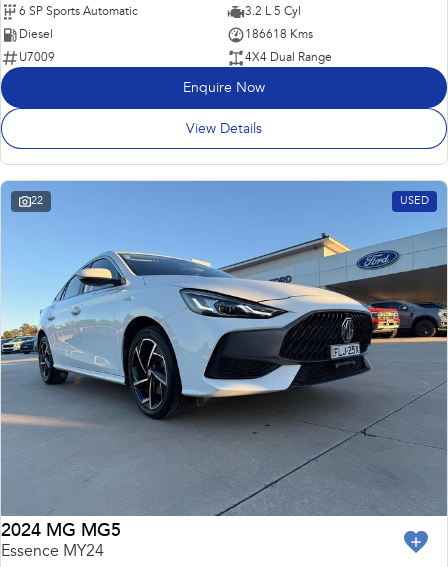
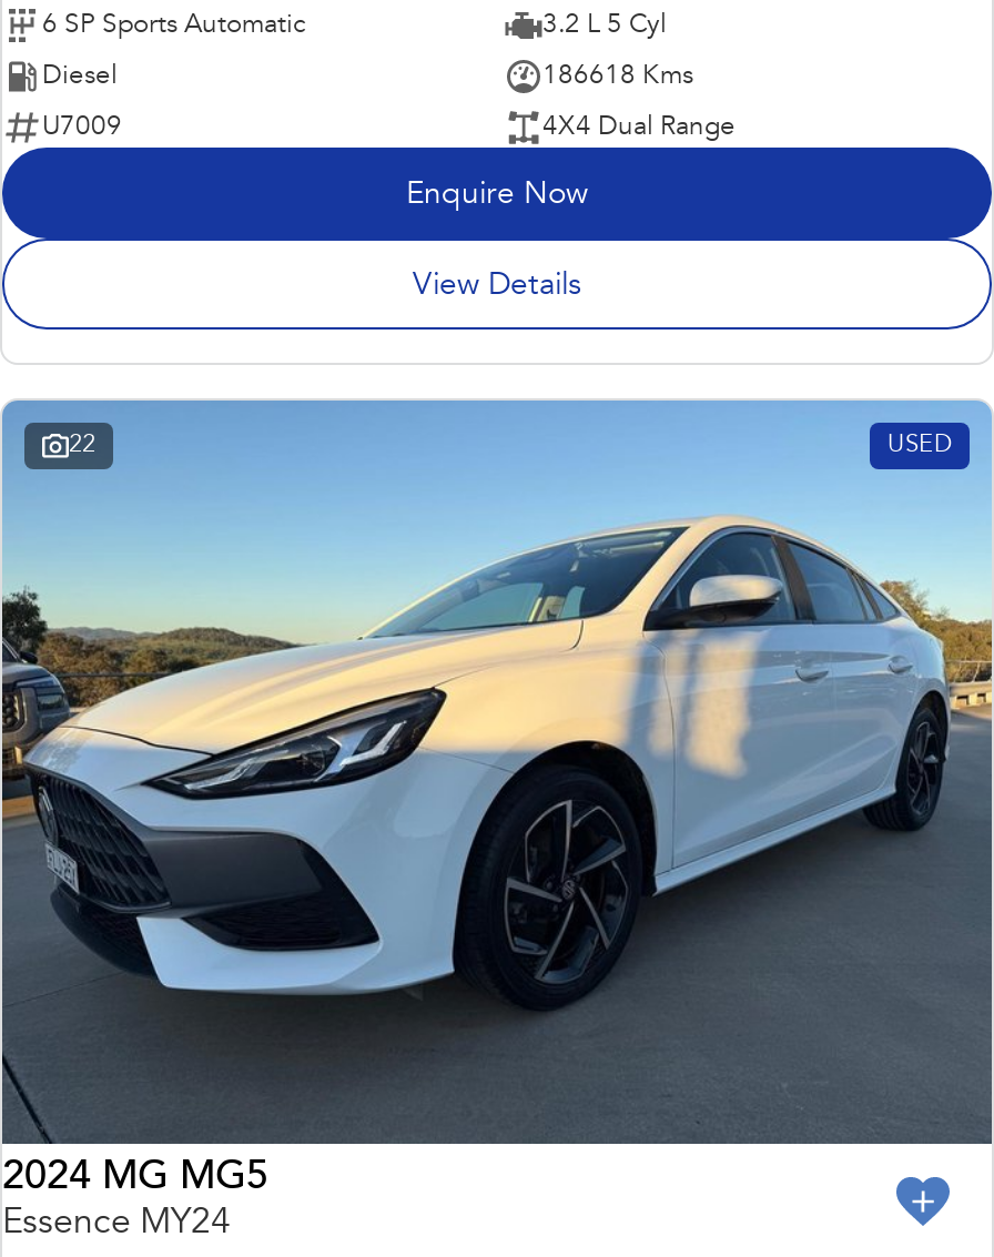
[3,211,445,516] [image] -> [7,465,987,1144] [image]

